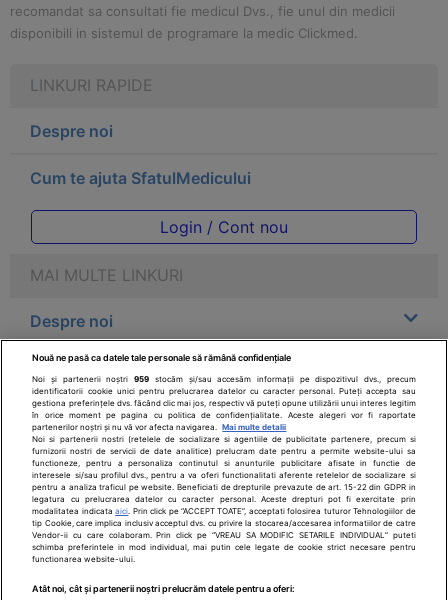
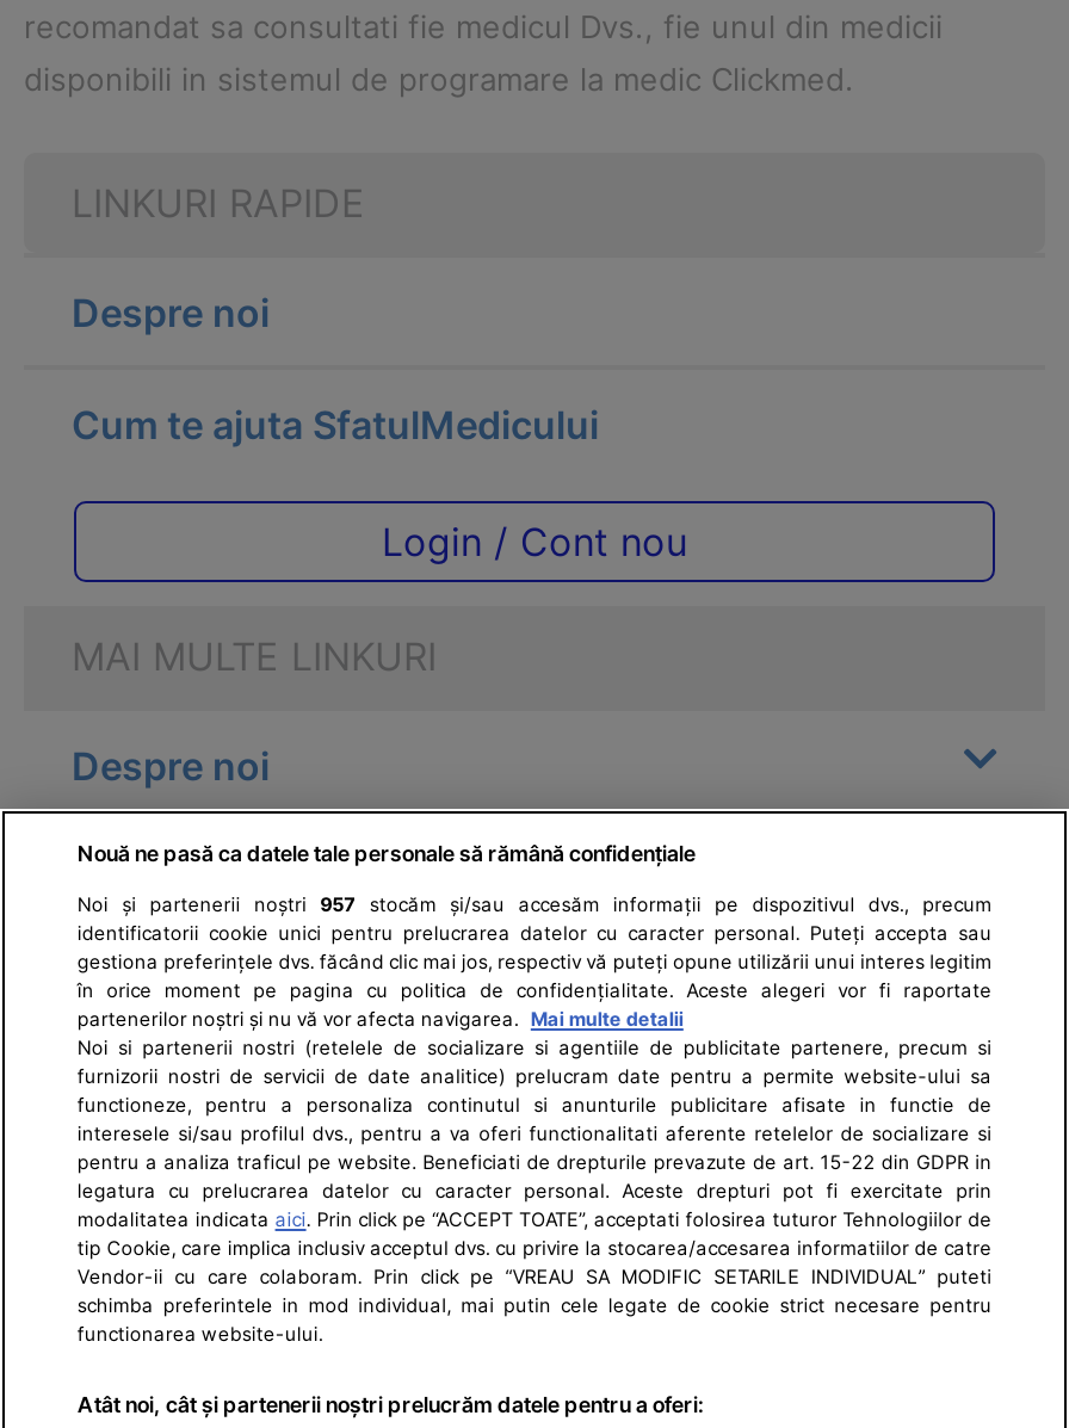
[32,374,416,384] Noi și partenerii noștri 959 stocăm și/sau accesăm informații pe dispozitivul dvs., precum -> [77,892,992,916] Noi și partenerii noștri 957 stocăm și/sau accesăm informații pe dispozitivul dvs., precum

